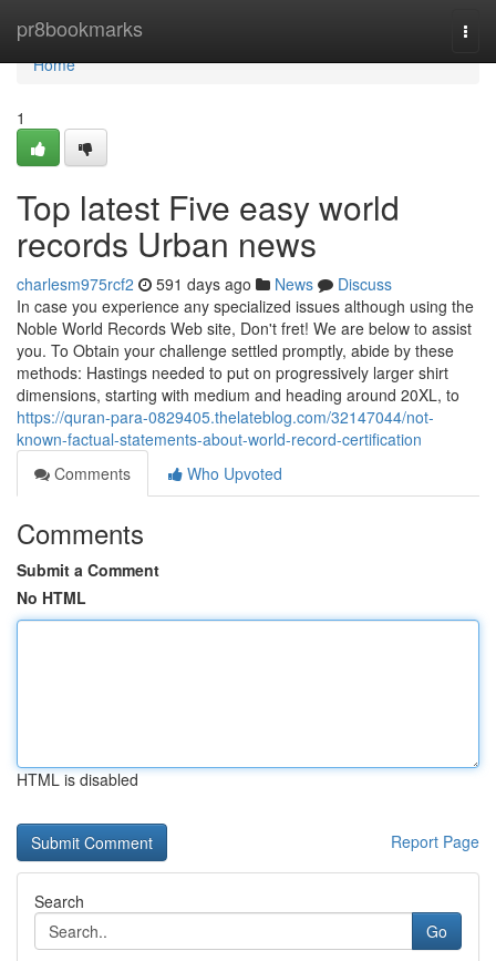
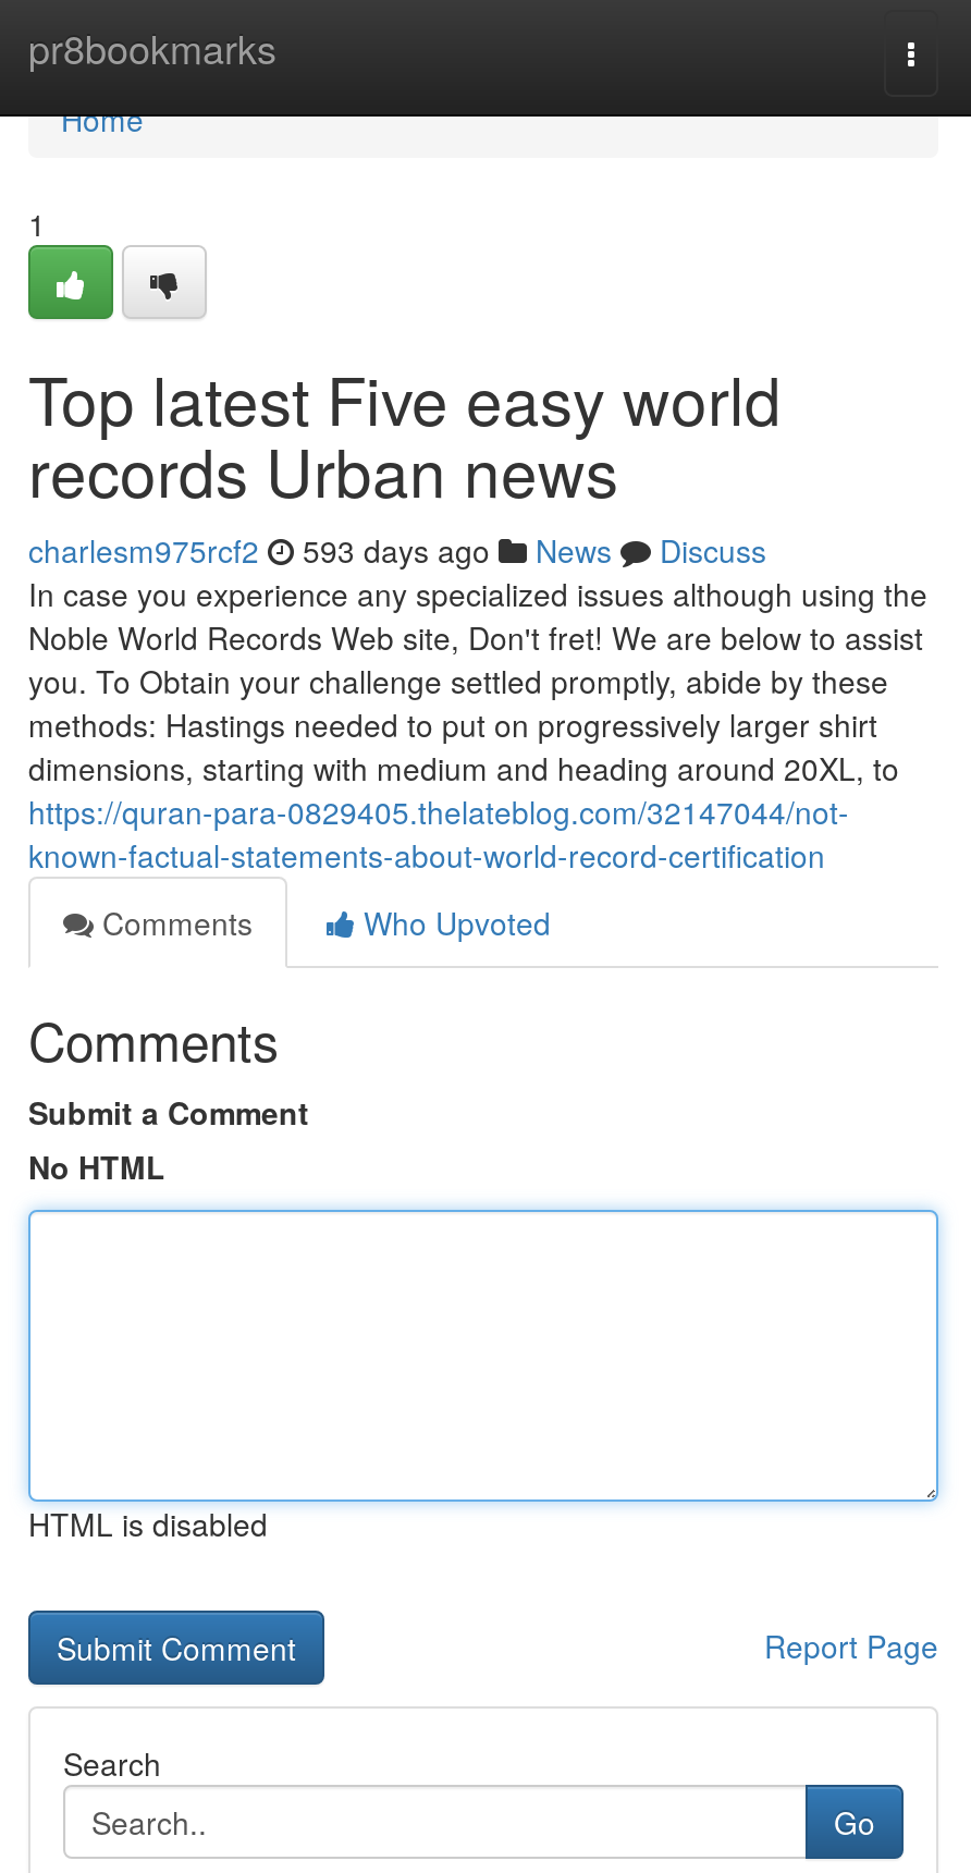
[17,273,392,295] charlesm975rcf2 591 days ago News Discuss -> [28,528,766,572] charlesm975rcf2 593 days ago News Discuss

